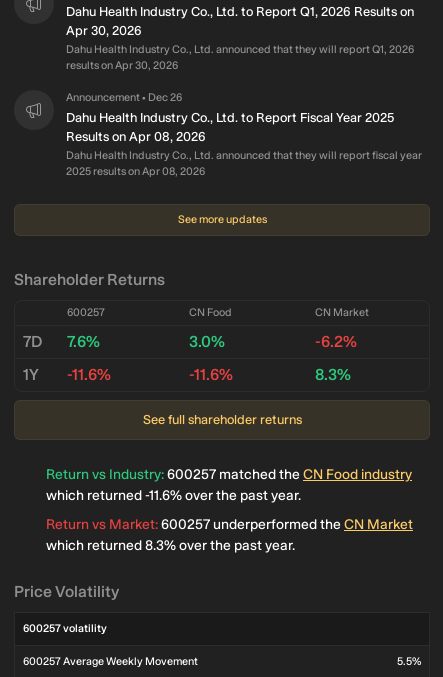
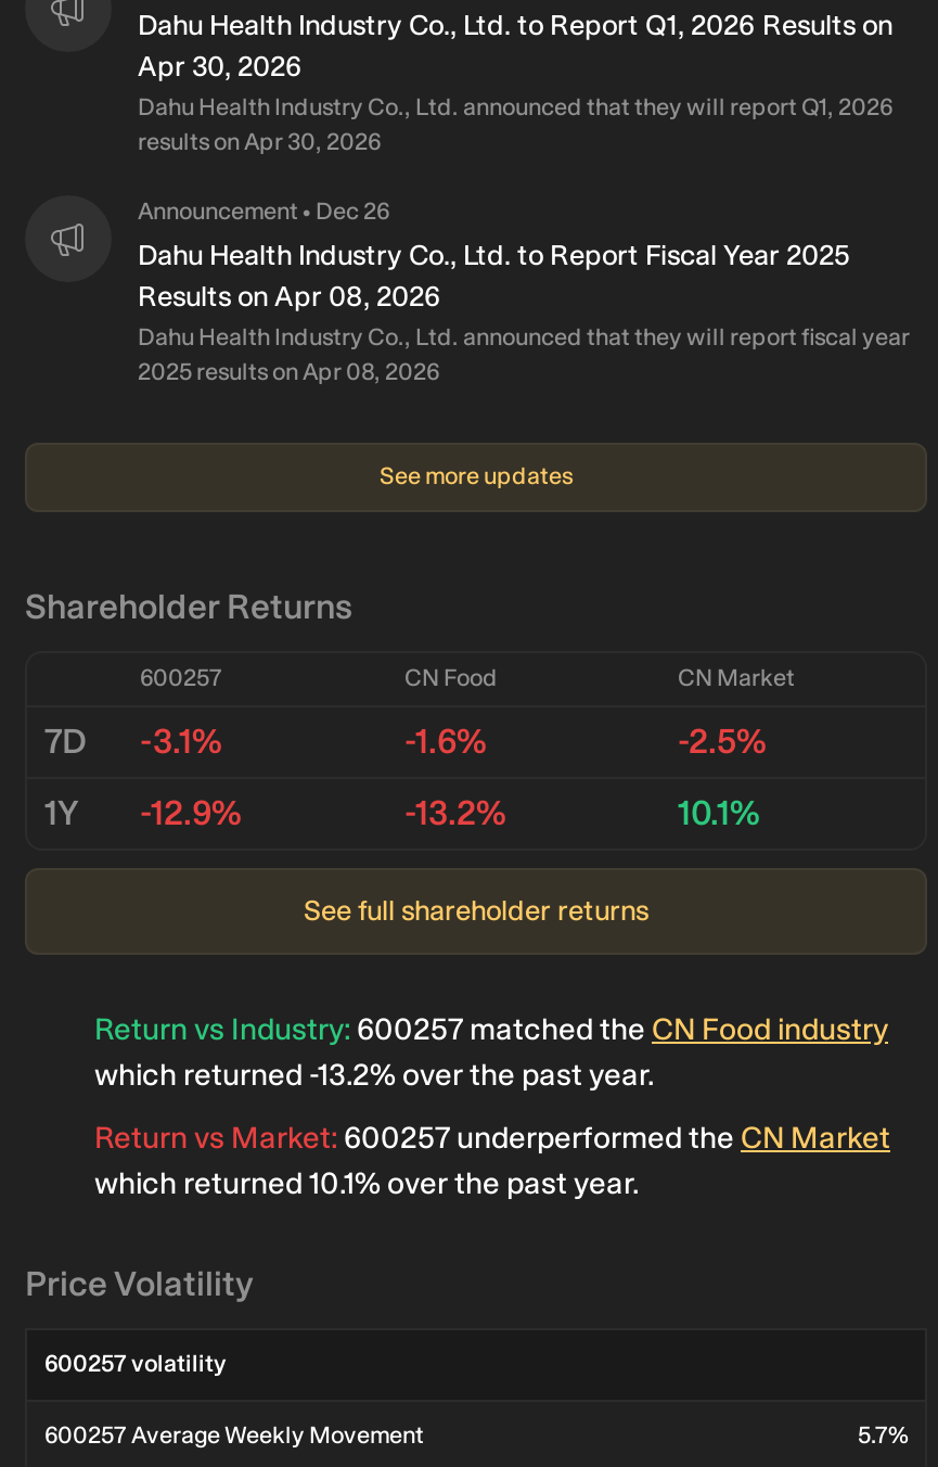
[23,332,100,351] 7D 7.6% -> [44,720,222,761] 7D -3.1%
[189,332,225,351] 3.0% -> [404,720,487,761] -1.6%
[315,332,357,351] -6.2% -> [678,720,767,761] -2.5%
[23,365,111,384] 1Y -11.6% -> [44,791,242,833] 1Y -12.9%
[189,365,233,384] -11.6% -> [404,791,506,833] -13.2%
[315,365,351,384] 8.3% -> [678,791,760,833] 10.1%
[46,487,301,504] which returned -11.6% over the past year. -> [94,1056,654,1093] which returned -13.2% over the past year.
[46,537,295,554] which returned 8.3% over the past year. -> [94,1165,639,1202] which returned 10.1% over the past year.
[397,655,421,668] 5.5% -> [858,1421,908,1449] 5.7%

